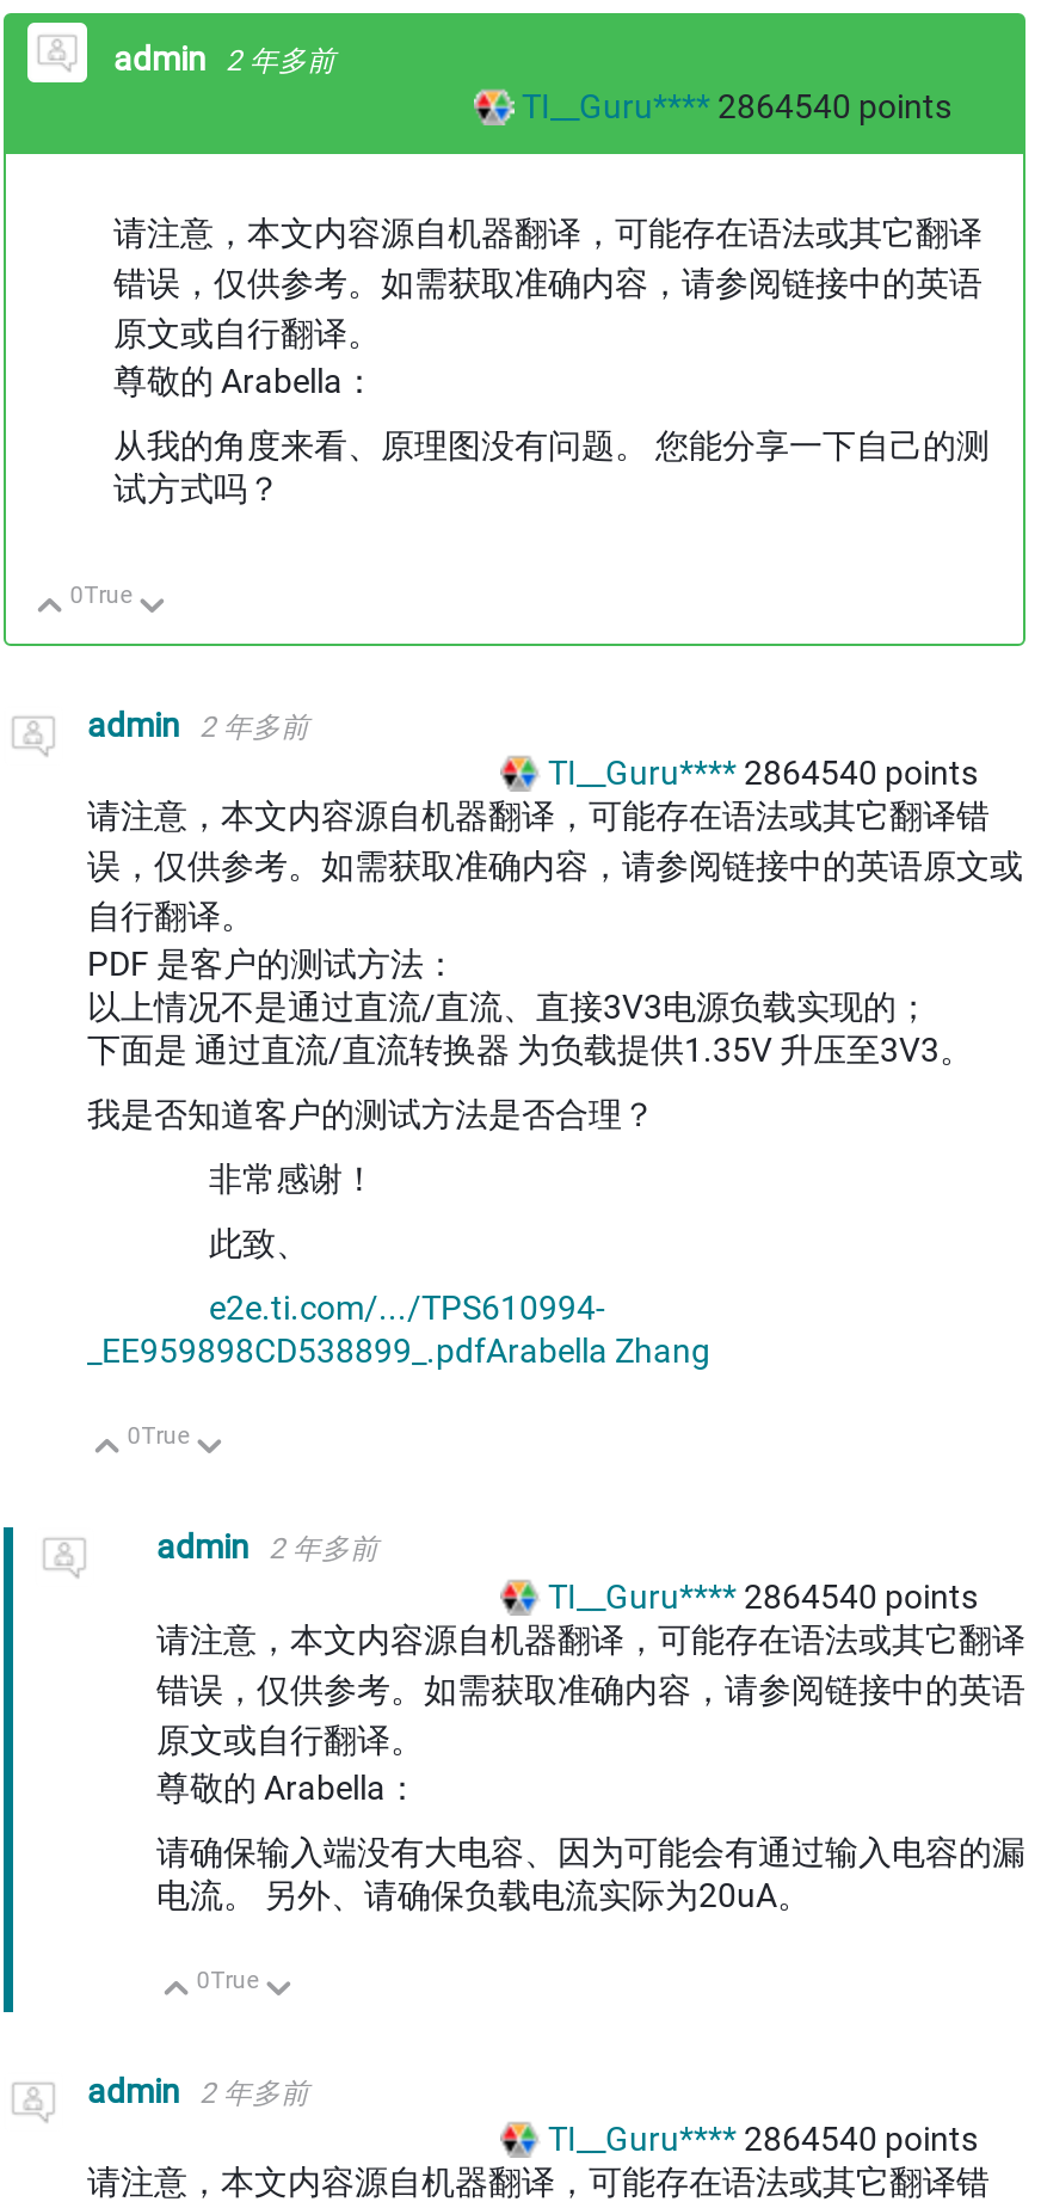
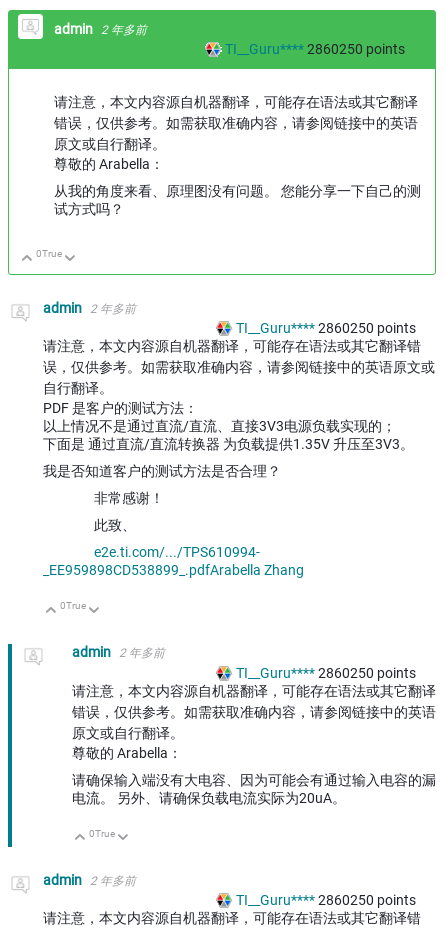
[522,88,951,126] TI__Guru**** 2864540 points -> [225,41,405,57] TI__Guru**** 2860250 points
[548,753,978,791] TI__Guru**** 2864540 points -> [236,320,416,336] TI__Guru**** 2860250 points
[548,1577,978,1615] TI__Guru**** 2864540 points -> [236,665,416,681] TI__Guru**** 2860250 points
[548,2120,978,2158] TI__Guru**** 2864540 points -> [236,892,416,908] TI__Guru**** 2860250 points

